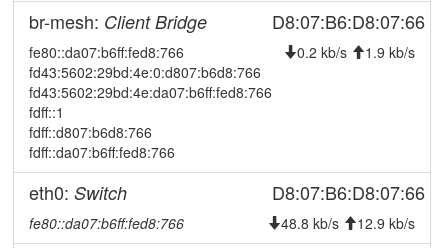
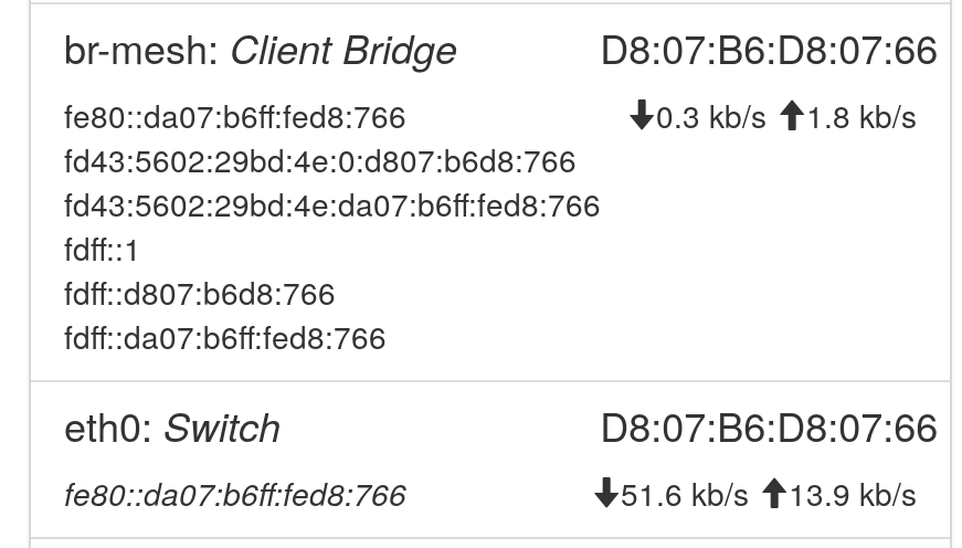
[297,42,351,62] 0.2 kb/s -> [656,93,775,137] 0.3 kb/s
[365,42,415,62] 1.9 kb/s -> [806,93,917,137] 1.8 kb/s
[281,213,343,233] 48.8 kb/s -> [621,471,758,515] 51.6 kb/s
[357,213,415,233] 12.9 kb/s -> [789,471,917,515] 13.9 kb/s

